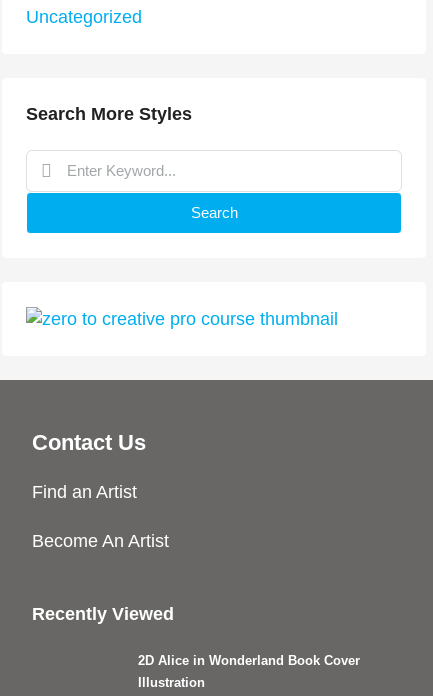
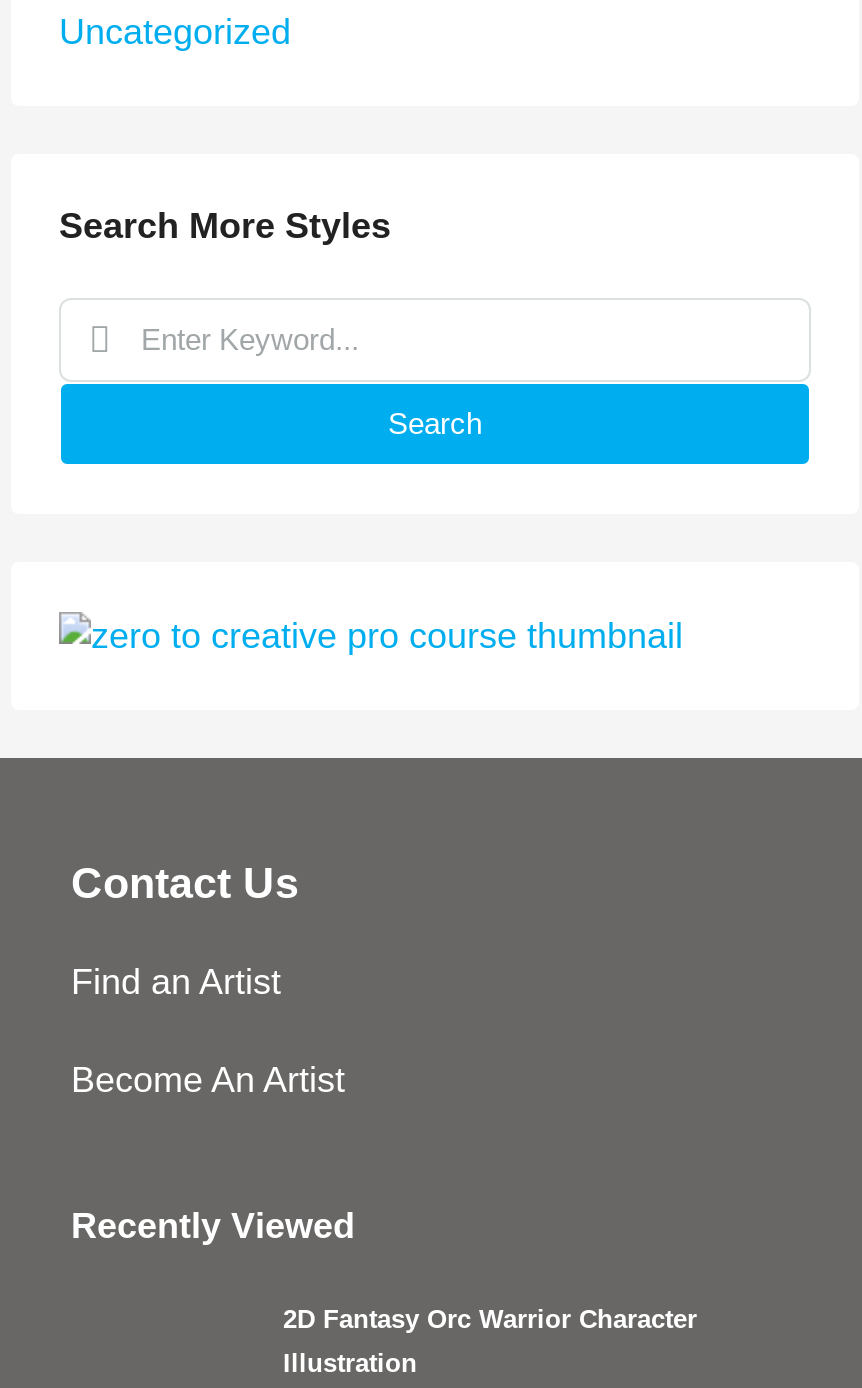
[138,653,360,668] 2D Alice in Wonderland Book Cover -> [283,1304,697,1334] 2D Fantasy Orc Warrior Character

